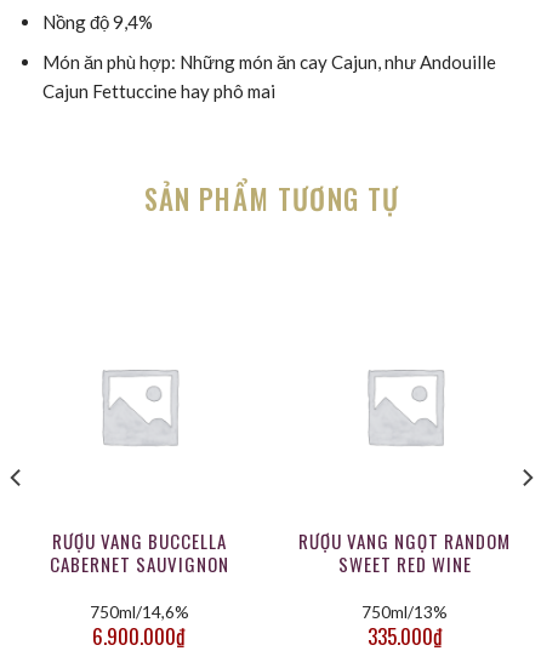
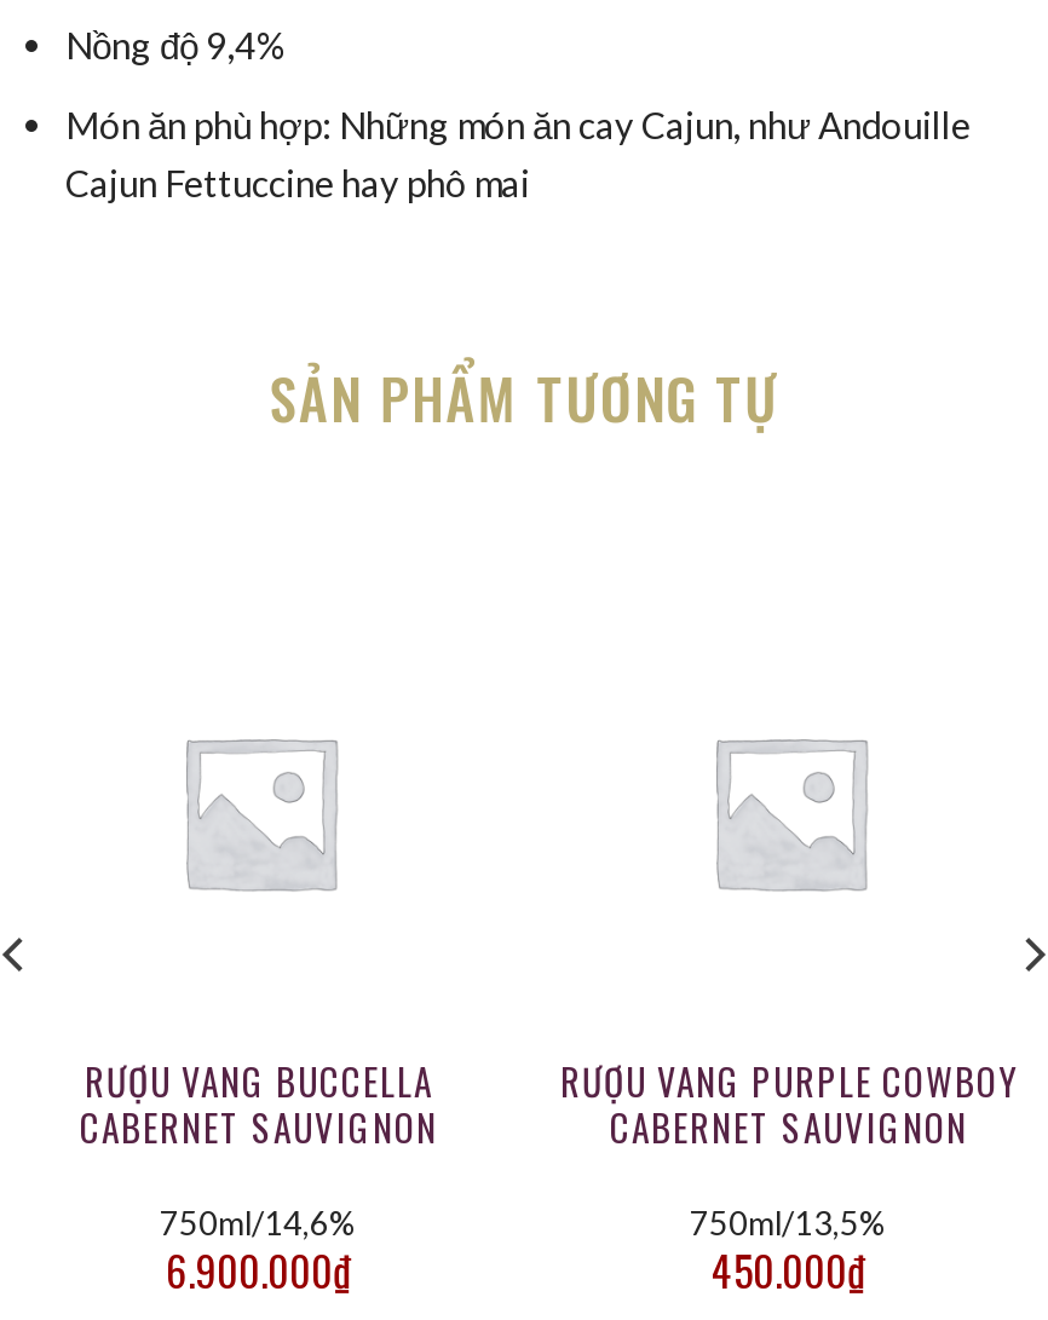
[298,528,511,577] RƯỢU VANG NGỌT RANDOM | SWEET RED WINE -> [560,1054,1018,1154] RƯỢU VANG PURPLE COWBOY | CABERNET SAUVIGNON
[361,603,448,651] 750ml/13% | 335.000₫ -> [690,1204,888,1301] 750ml/13,5% | 450.000₫

